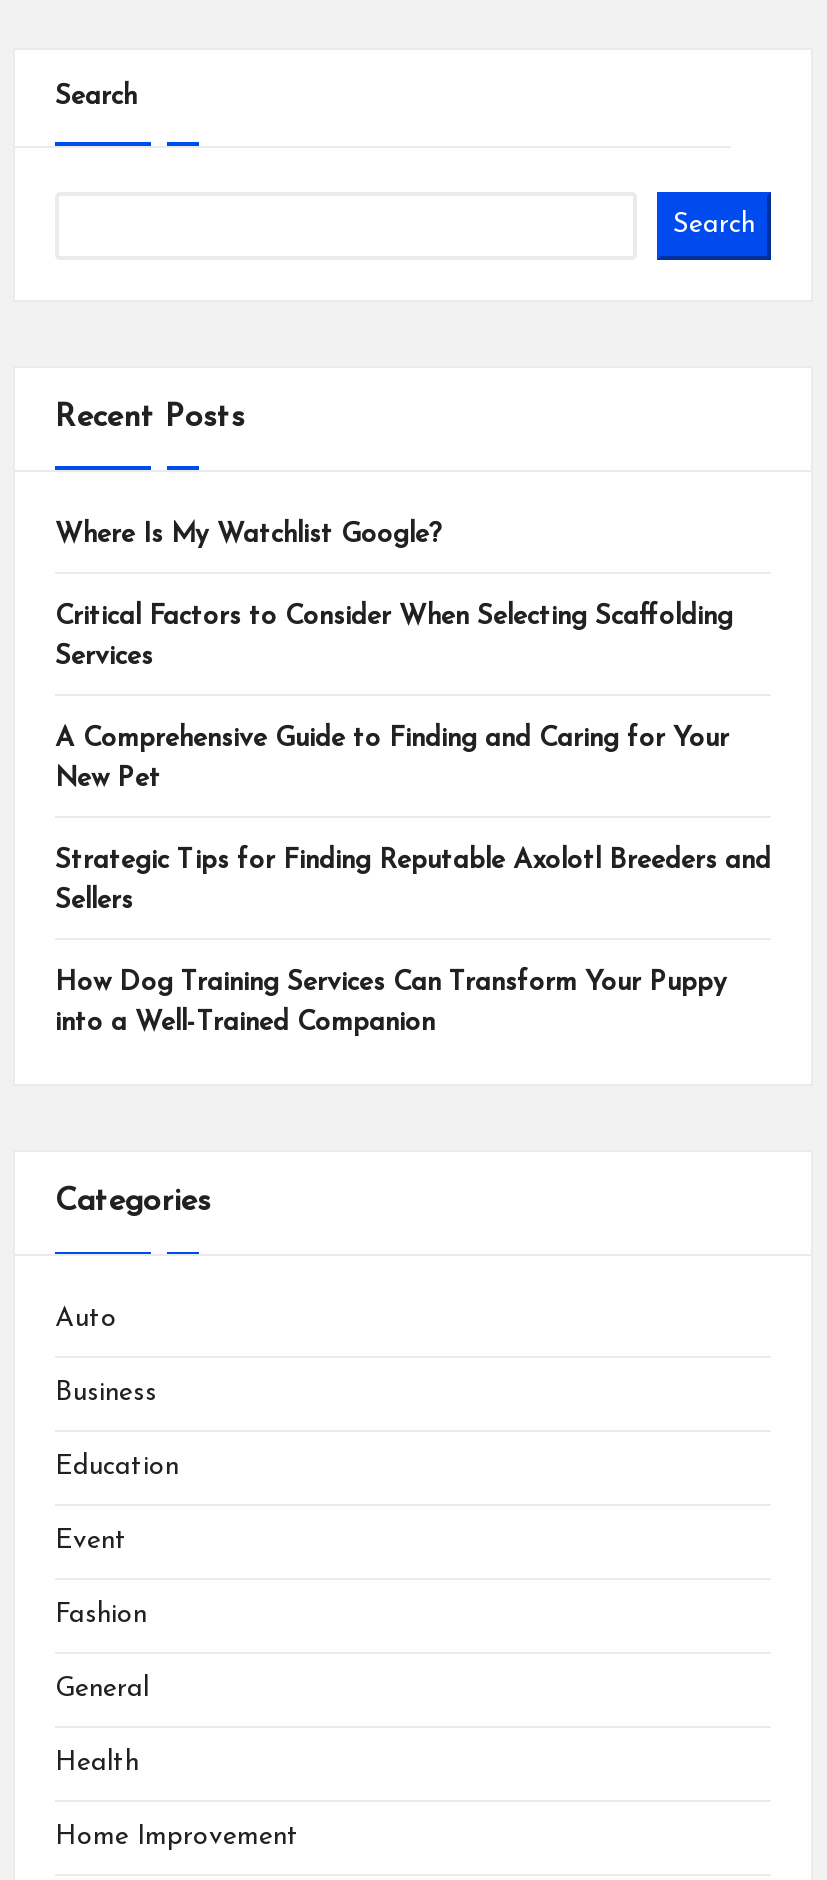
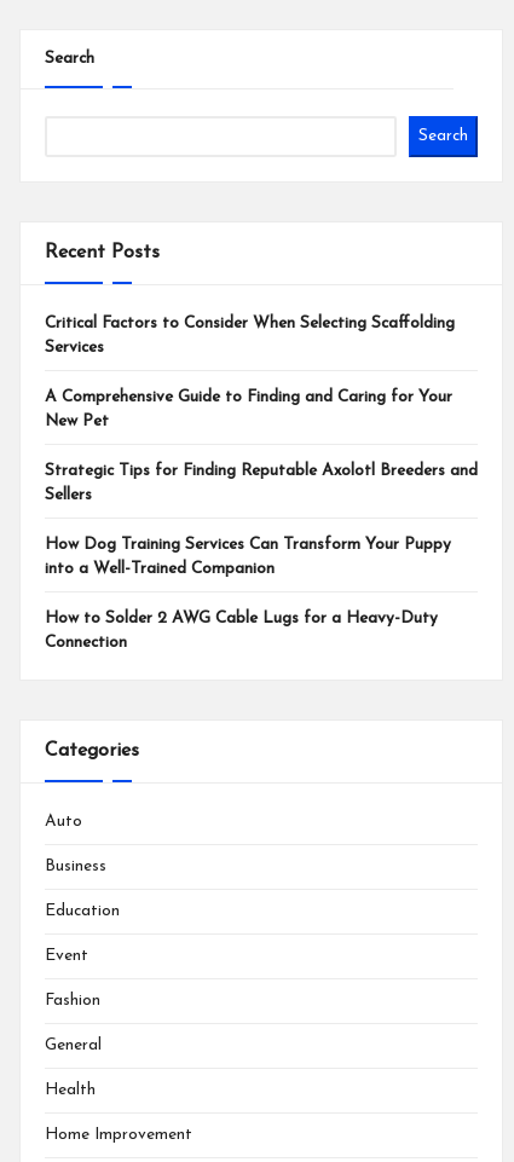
[55,522,441,548] Where Is My Watchlist Google? -> none
moved [55,604,771,1036] -> [45,316,478,577]: Critical Factors to Consider When Selecting Scaffolding | Services | A Comprehensive Guide to Finding and Caring for Your | New Pet | Strategic Tips for Finding Reputable Axolotl Breeders and | Sellers | How Dog Training Services Can Transform Your Puppy | into a Well-Trained Companion
none -> [45,611,438,651] How to Solder 2 AWG Cable Lugs for a Heavy-Duty | Connection

